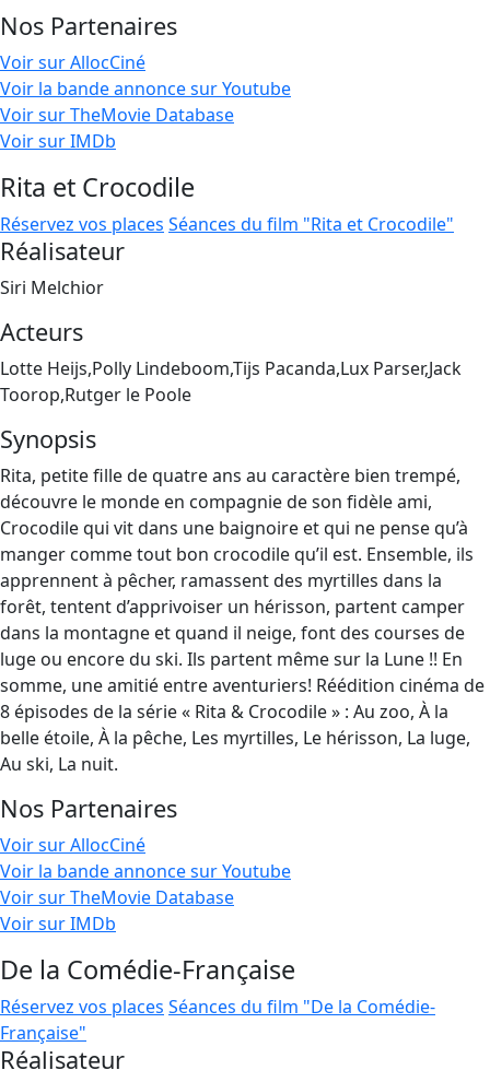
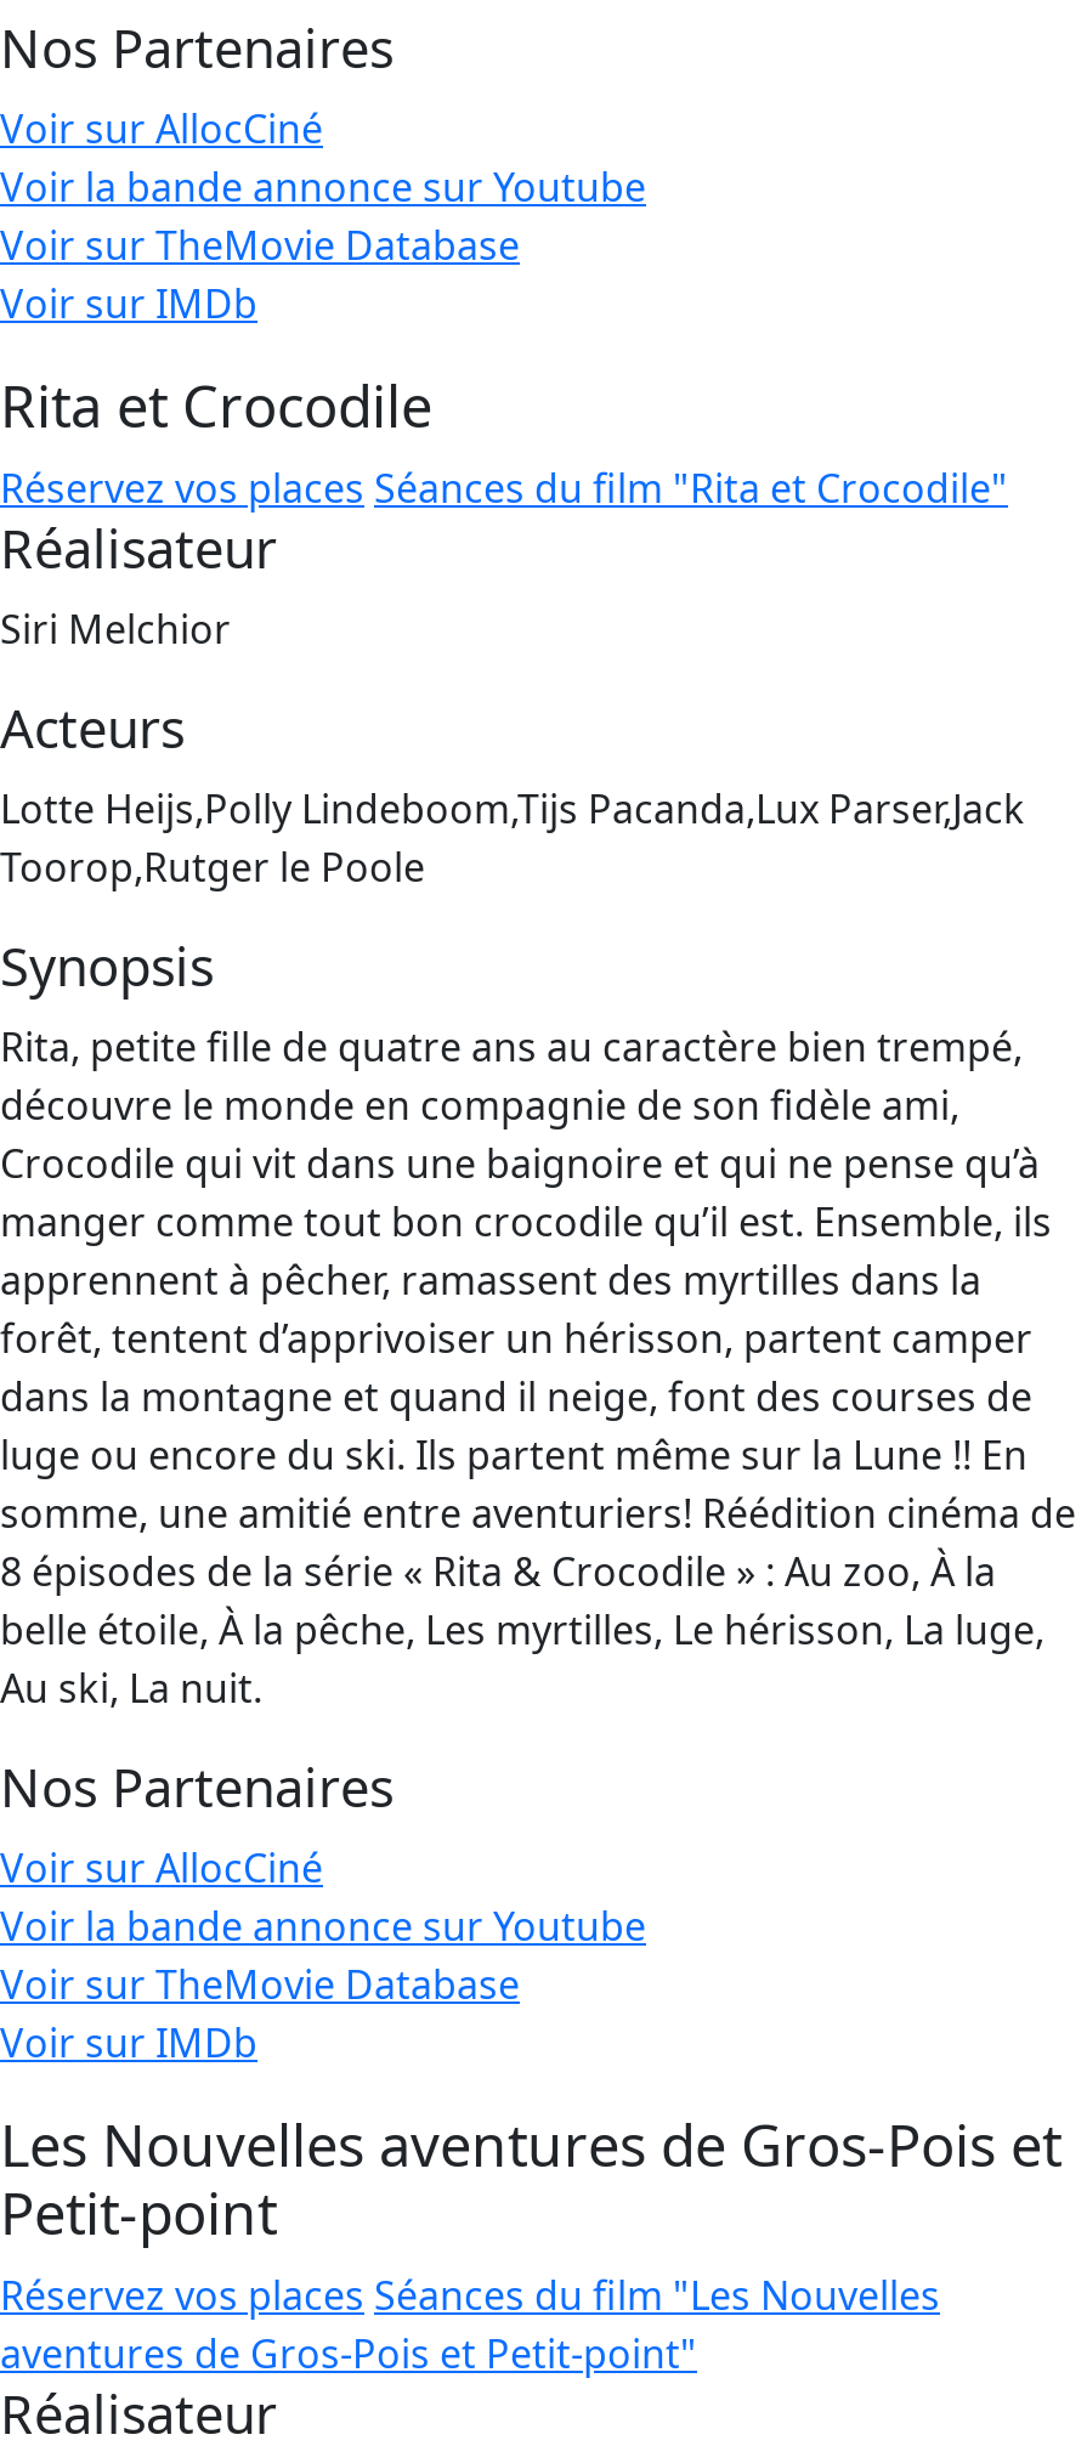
[0,952,435,1045] De la Comédie-Française | Réservez vos places Séances du film "De la Comédie- | Française" -> [0,2106,1061,2380] Les Nouvelles aventures de Gros-Pois et | Petit-point | Réservez vos places Séances du film "Les Nouvelles | aventures de Gros-Pois et Petit-point"

